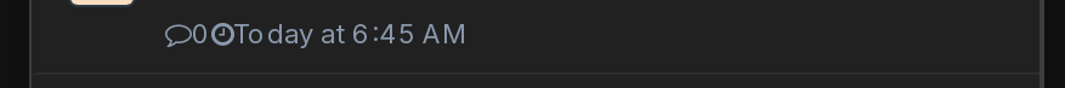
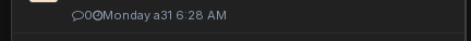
[192,17,466,51] 0 Today at 6:45 AM -> [84,8,227,23] 0 Monday a31 6:28 AM

